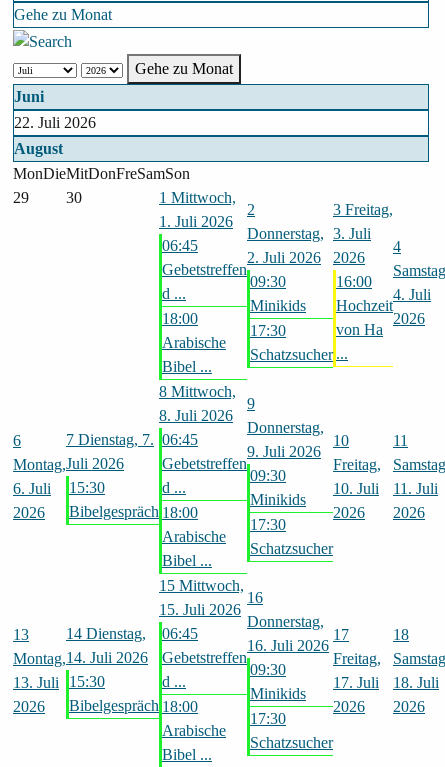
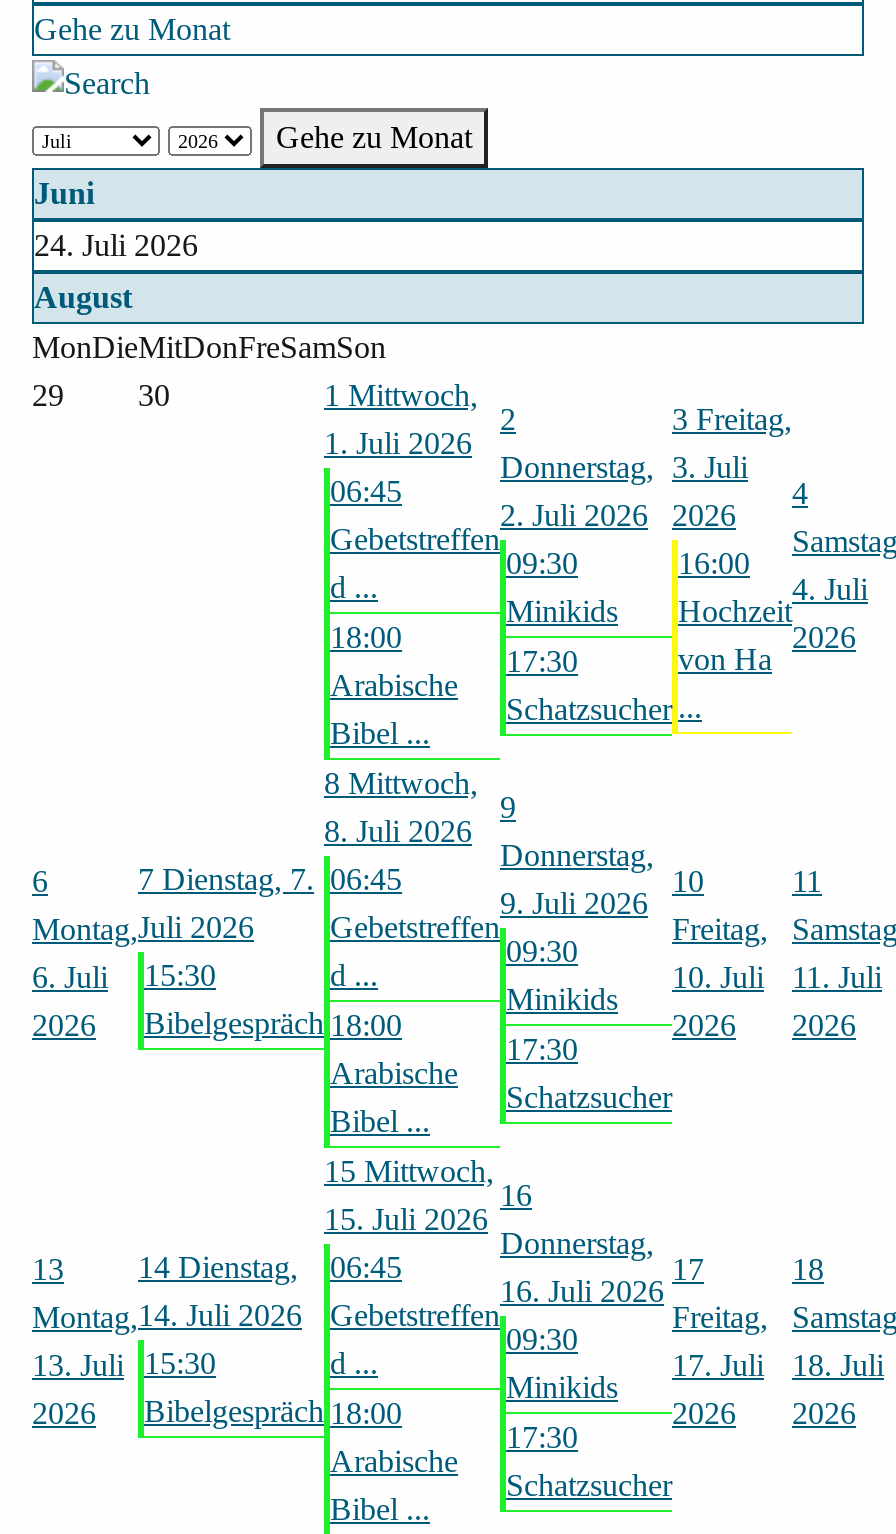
[14,114,96,131] 22. Juli 2026 -> [34,228,198,262] 24. Juli 2026

